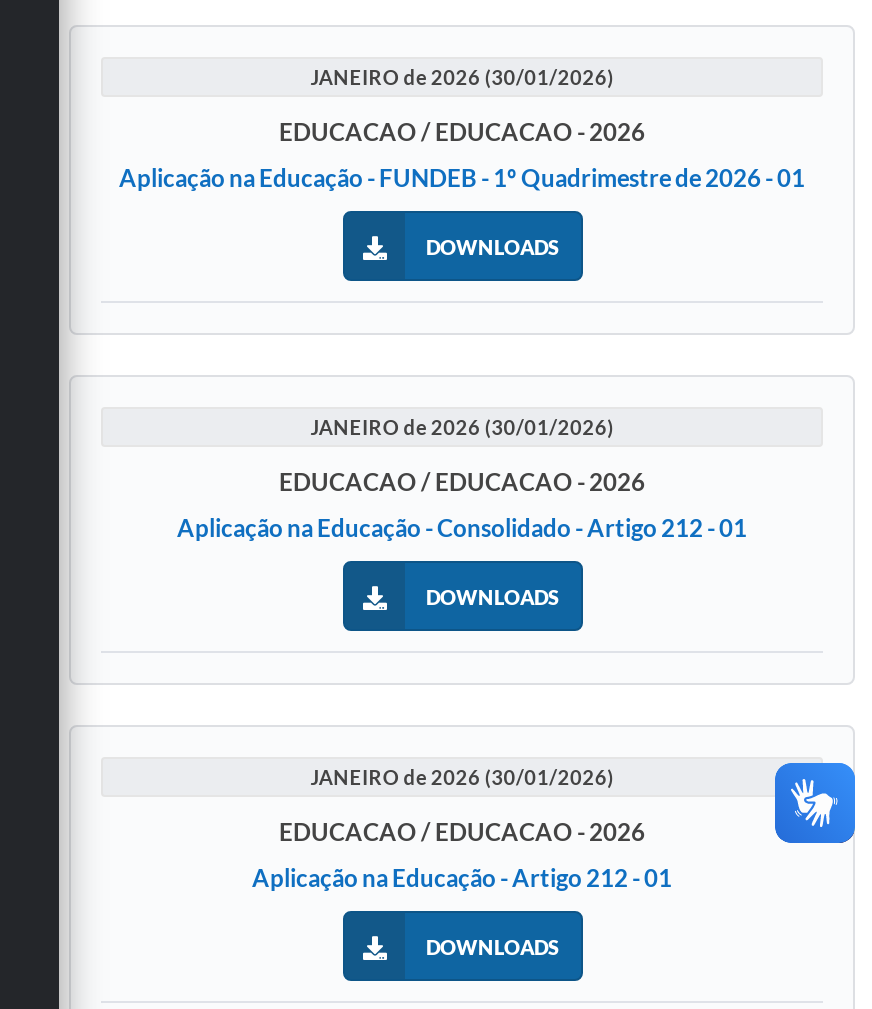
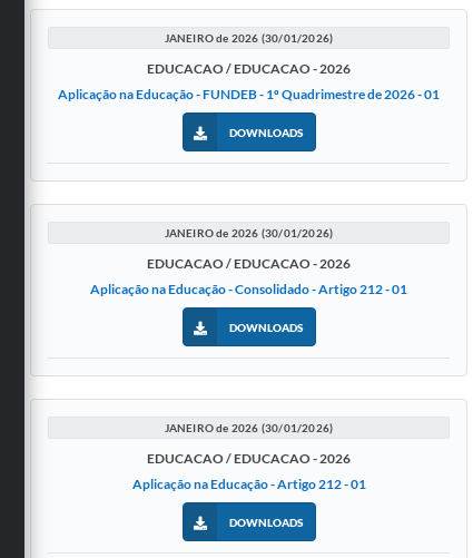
[773,761,857,845] [image] -> none

